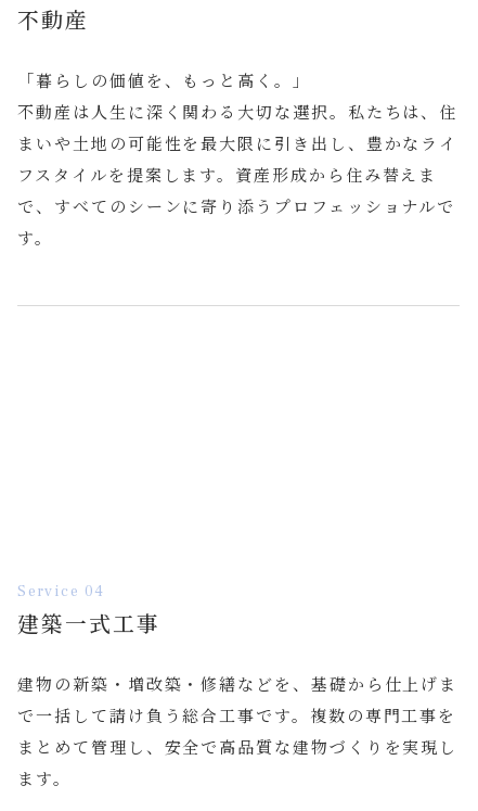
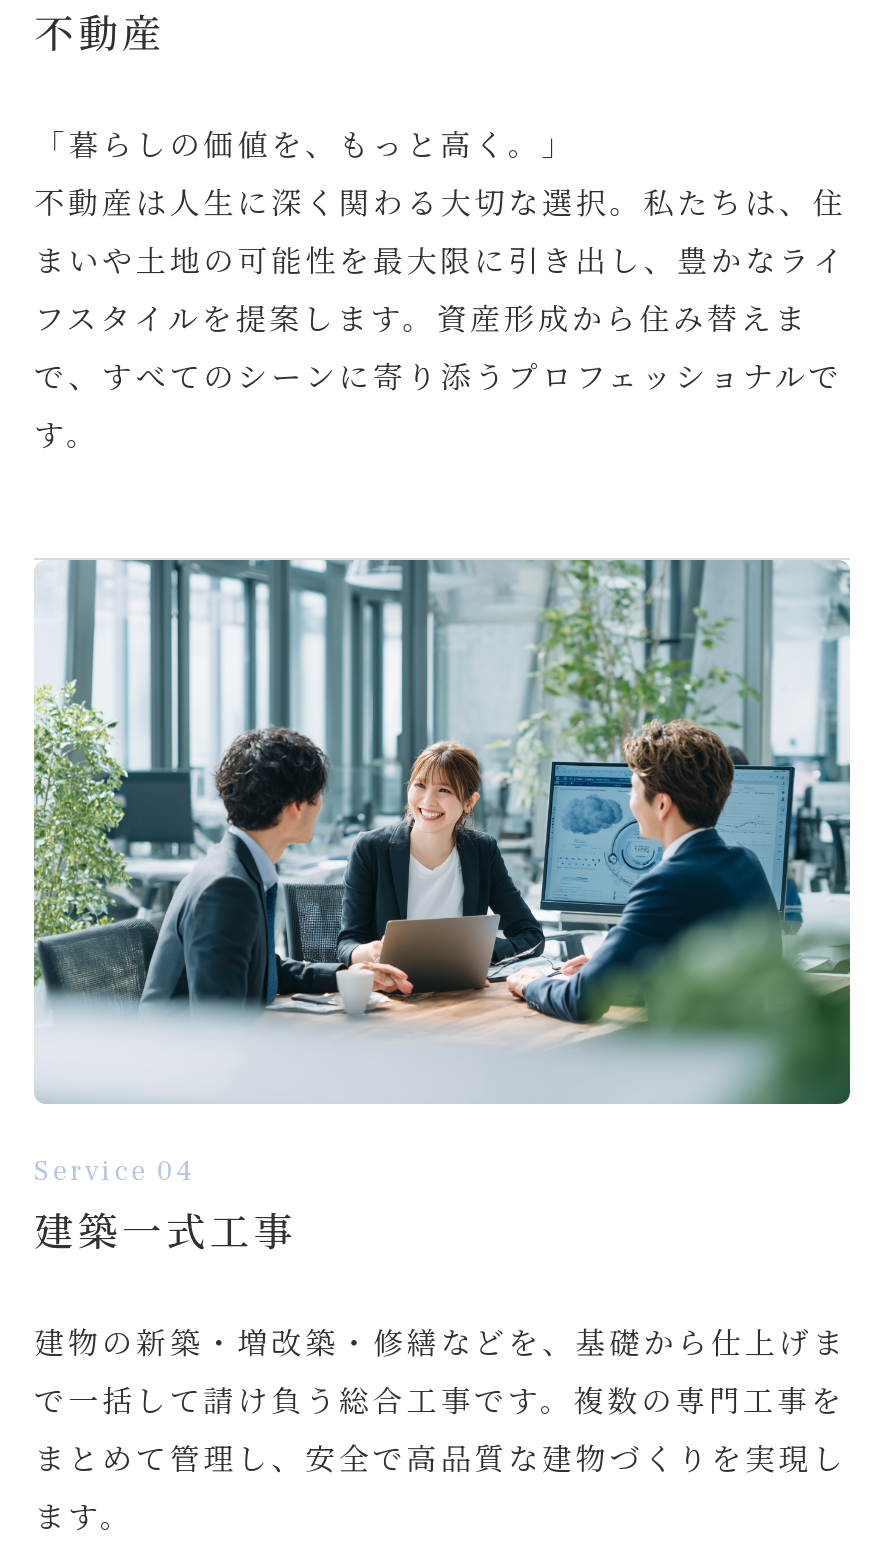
none -> [32,558,852,1106] [image]

